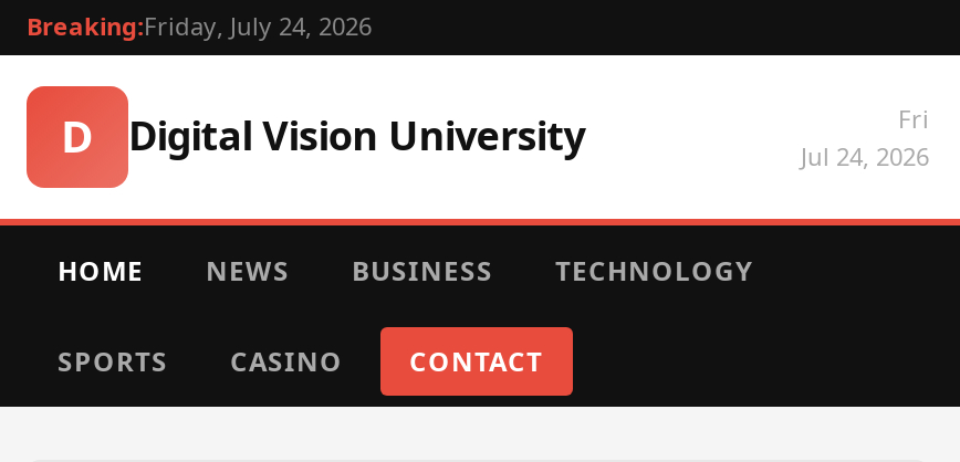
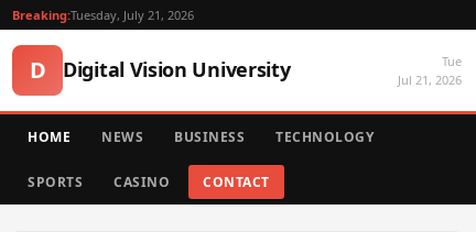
[27,9,372,42] Breaking:Friday, July 24, 2026 -> [12,7,194,23] Breaking:Tuesday, July 21, 2026
[801,102,929,172] Fri | Jul 24, 2026 -> [398,53,462,88] Tue | Jul 21, 2026

